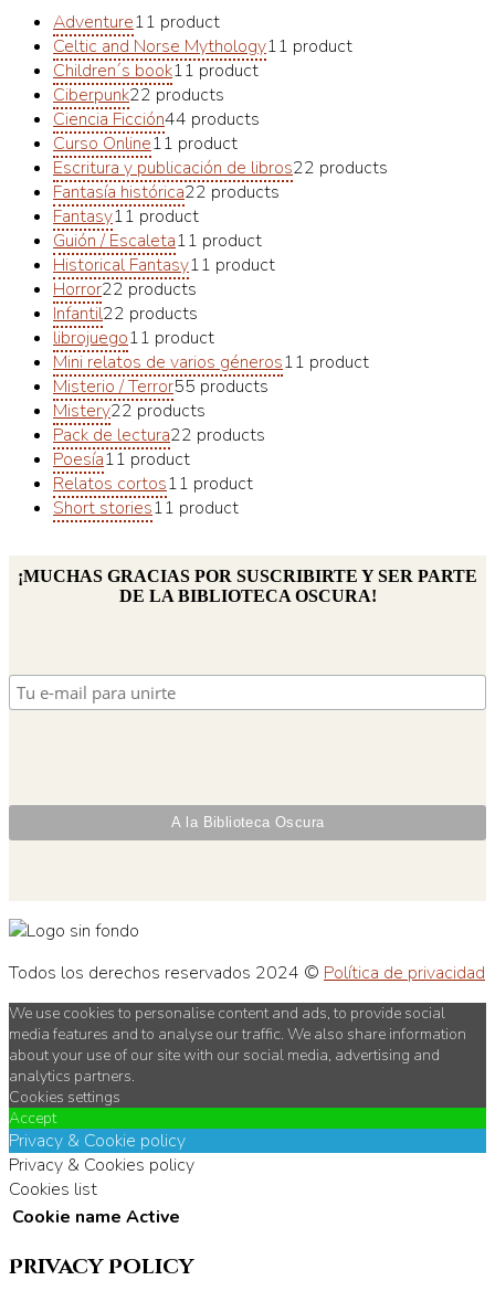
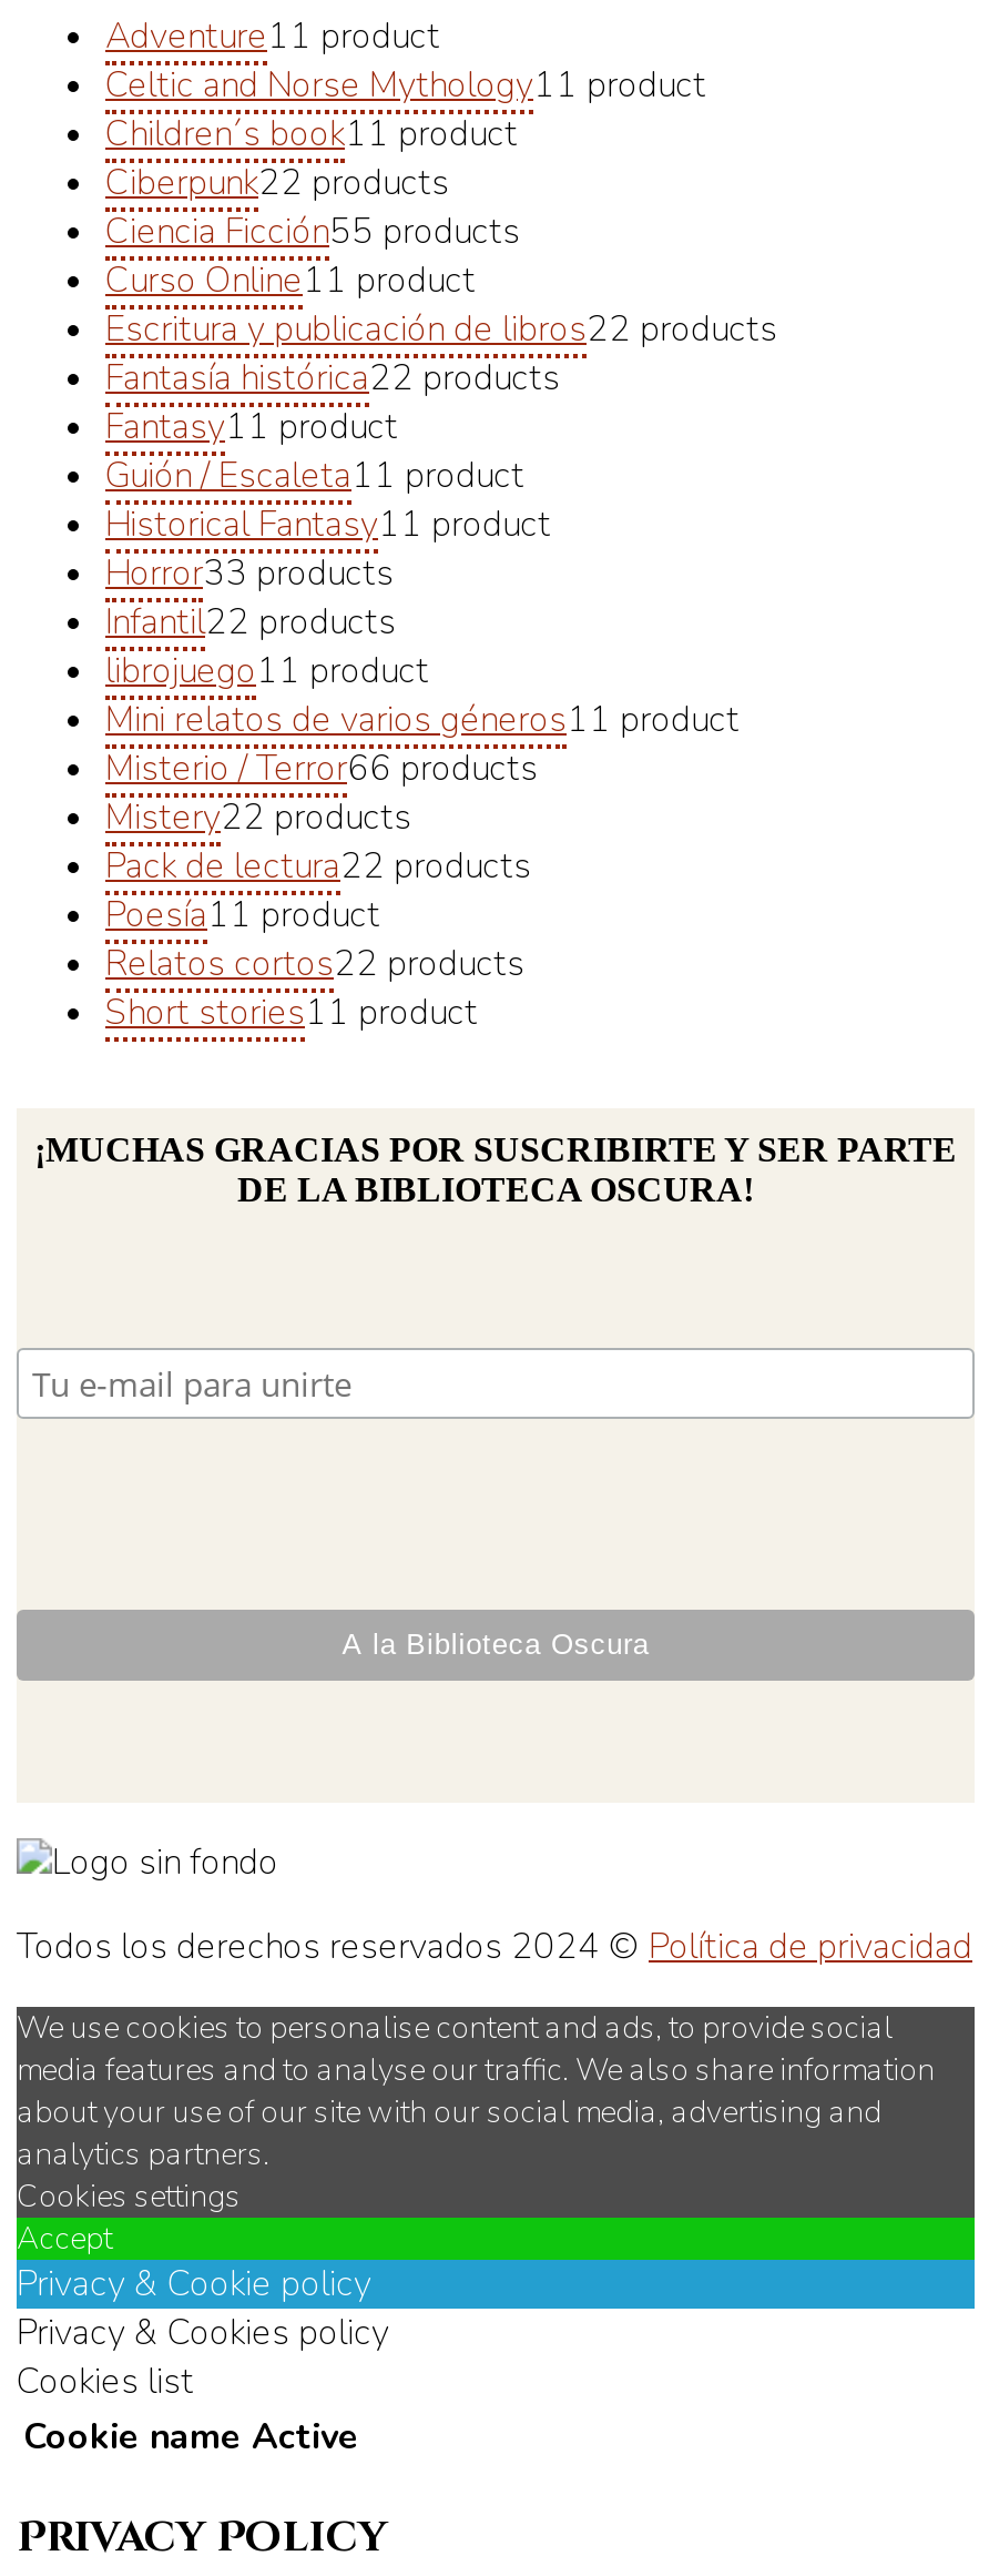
[53,107,260,132] Ciencia Ficción44 products -> [105,208,520,257] Ciencia Ficción55 products
[53,277,197,302] Horror22 products -> [105,550,394,598] Horror33 products
[53,375,268,399] Misterio / Terror55 products -> [105,745,538,794] Misterio / Terror66 products
[53,472,253,496] Relatos cortos11 product -> [105,940,524,989] Relatos cortos22 products

